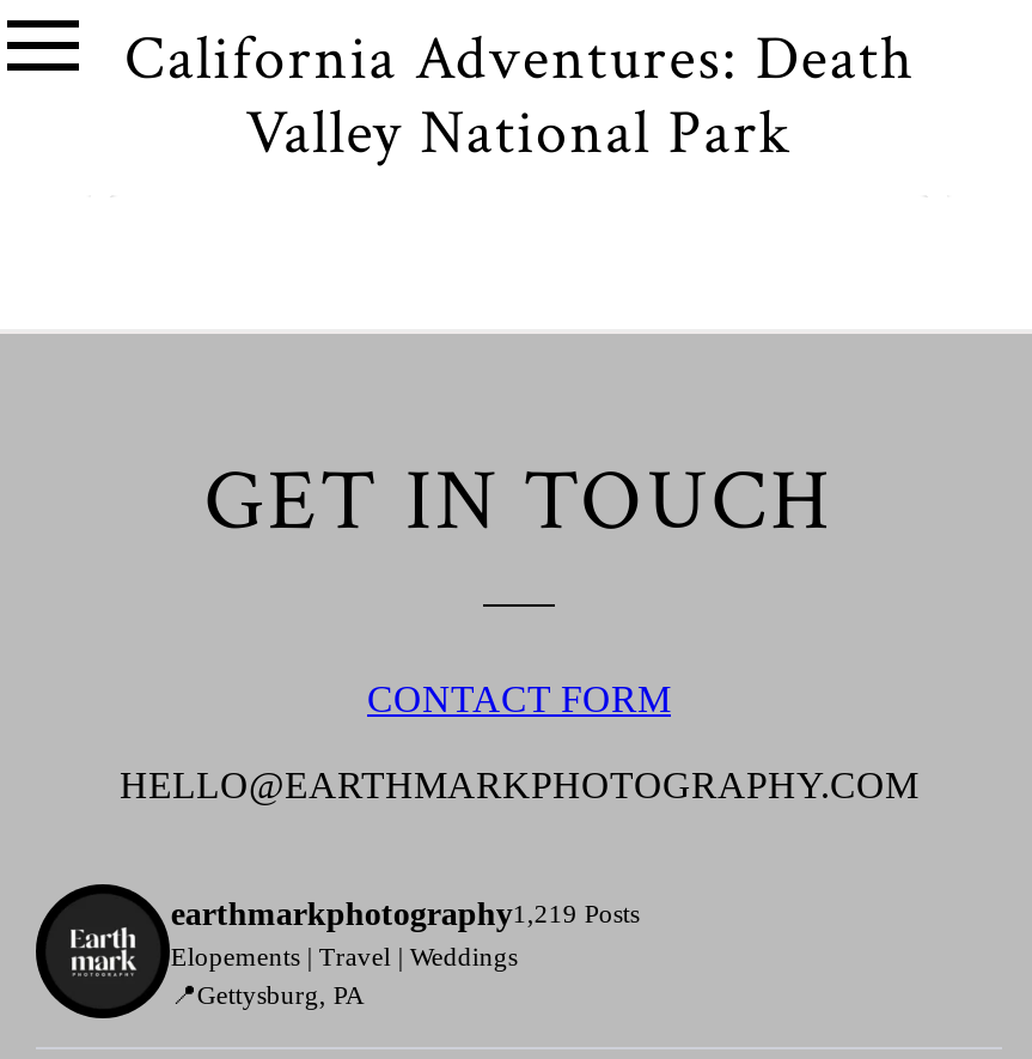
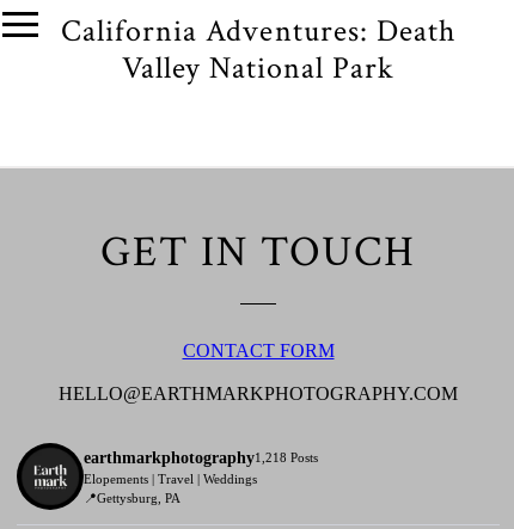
[171,896,640,932] earthmarkphotography1,219 Posts -> [84,449,318,467] earthmarkphotography1,218 Posts

